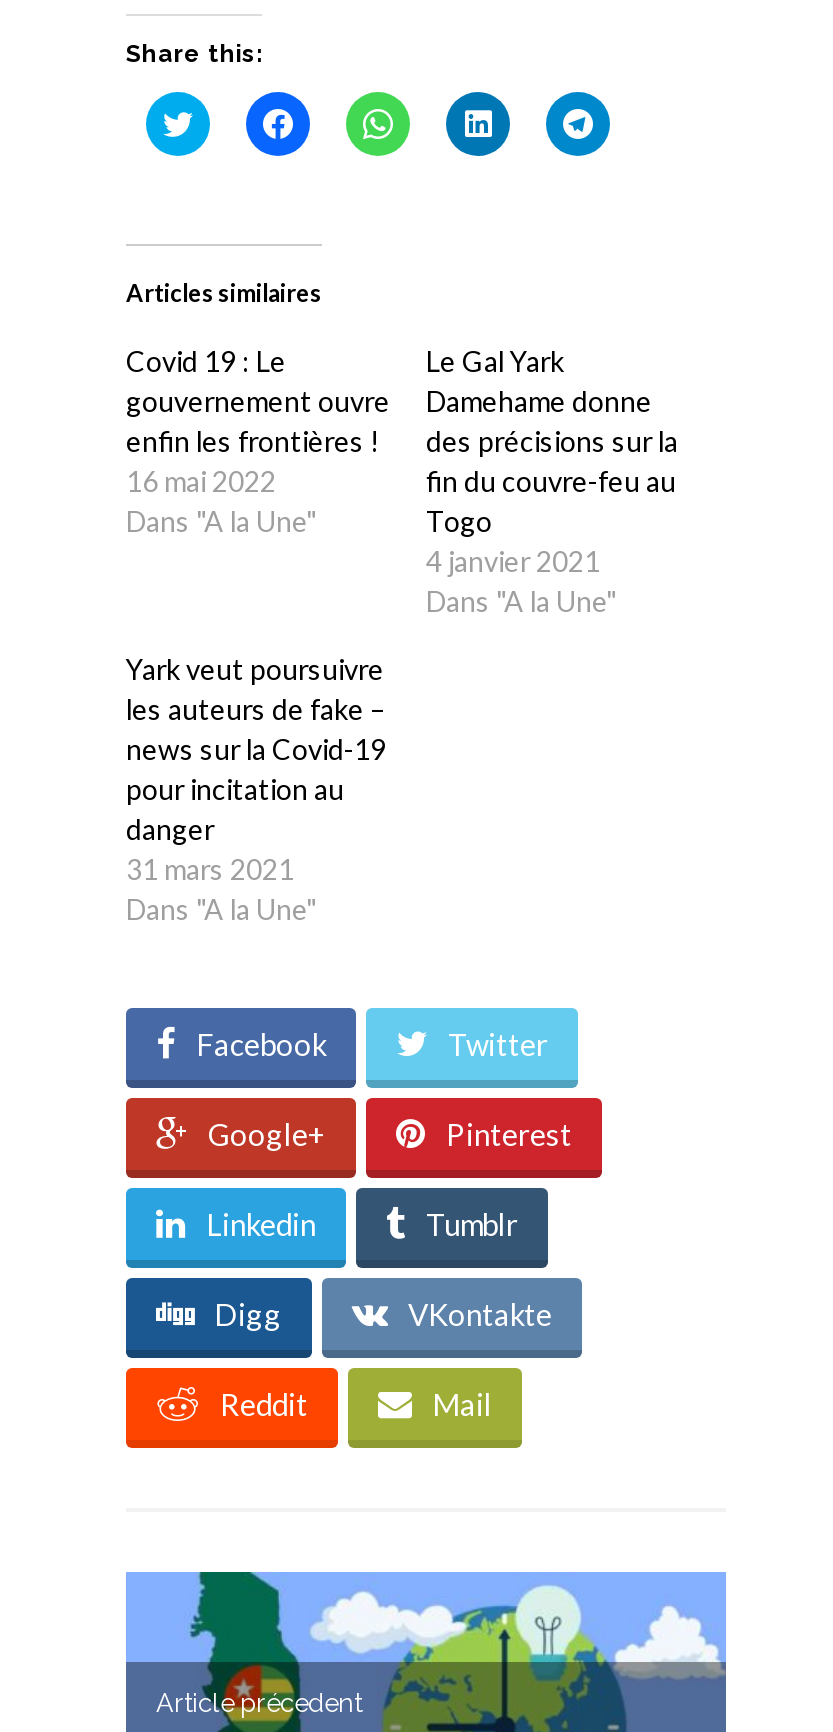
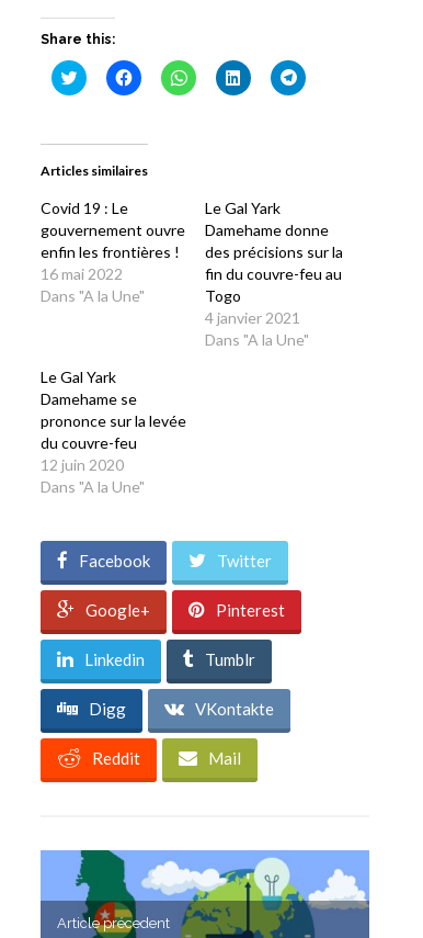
[126,652,386,886] Yark veut poursuivre | les auteurs de fake – | news sur la Covid-19 | pour incitation au | danger | 31 mars 2021 -> [41,368,186,474] Le Gal Yark | Damehame se | prononce sur la levée | du couvre-feu | 12 juin 2020

